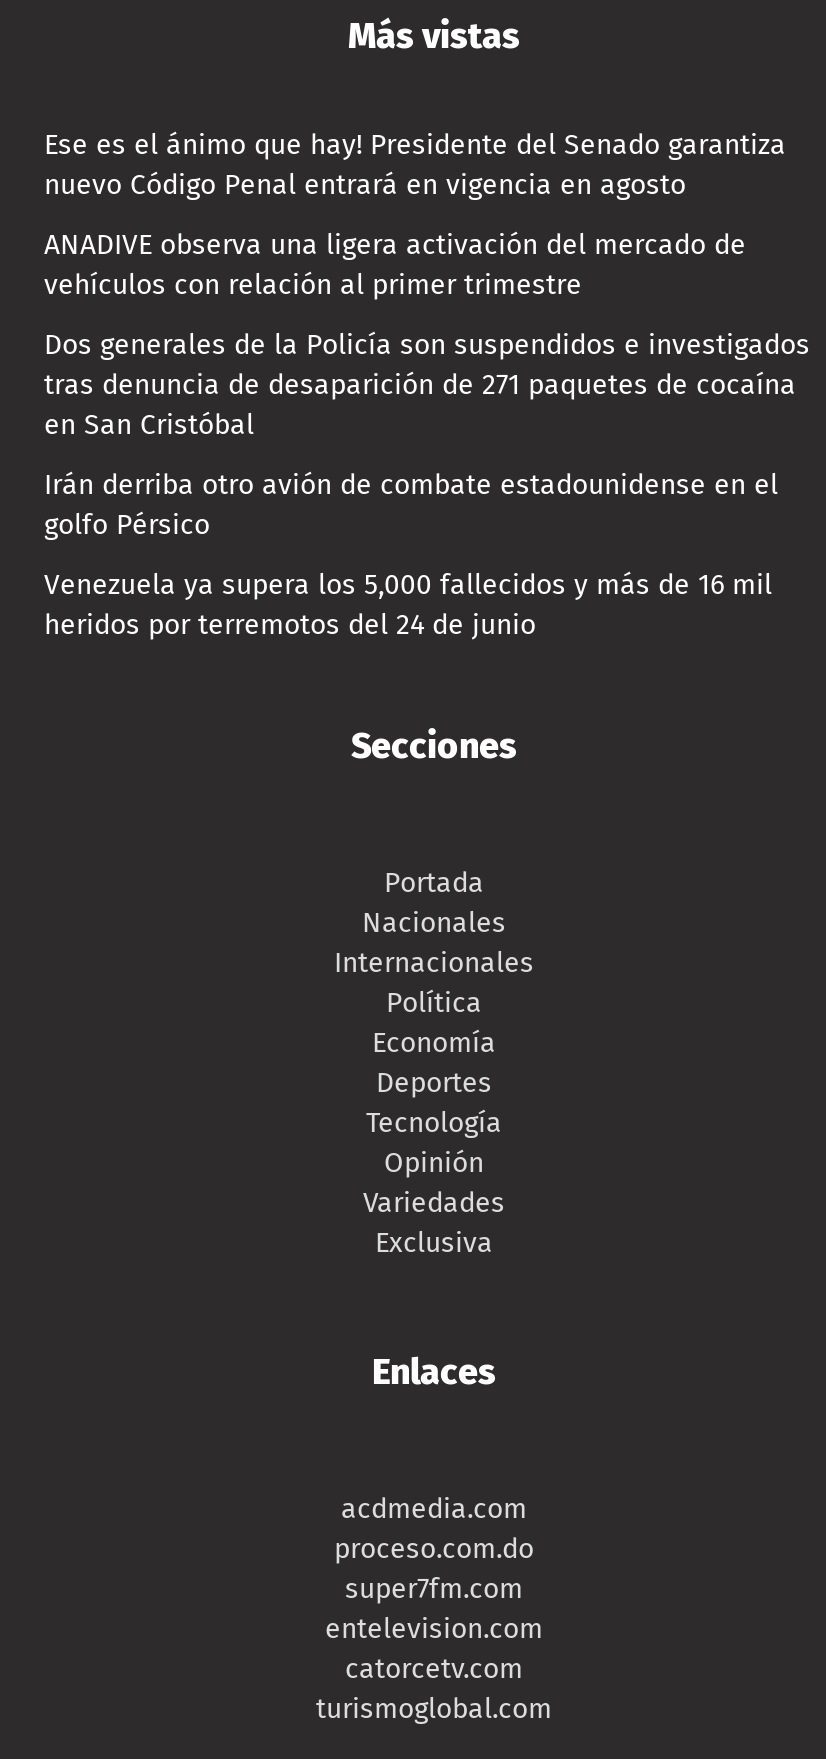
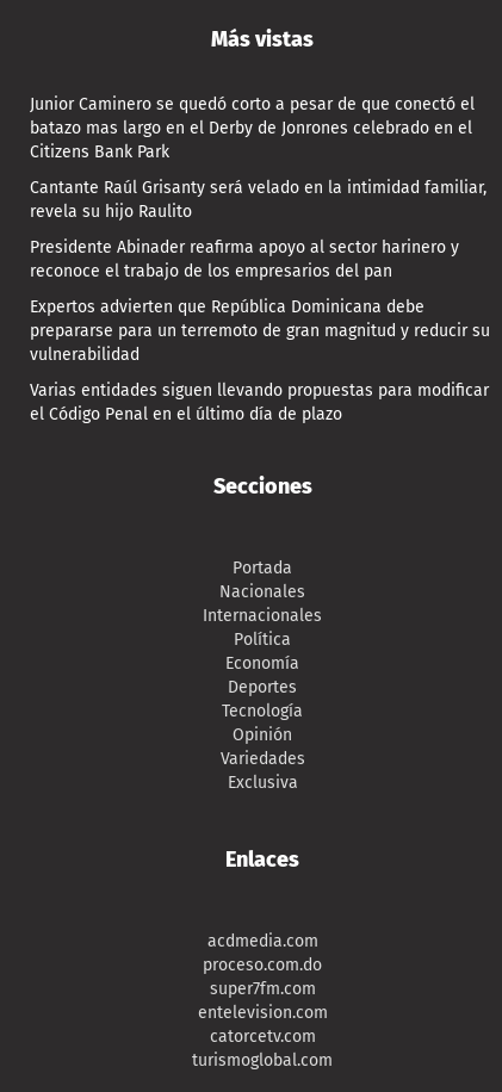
[44,128,786,202] Ese es el ánimo que hay! Presidente del Senado garantiza | nuevo Código Penal entrará en vigencia en agosto -> [30,94,475,162] Junior Caminero se quedó corto a pesar de que conectó el | batazo mas largo en el Derby de Jonrones celebrado en el | Citizens Bank Park
[44,228,746,302] ANADIVE observa una ligera activación del mercado de | vehículos con relación al primer trimestre -> [30,178,486,222] Cantante Raúl Grisanty será velado en la intimidad familiar, | revela su hijo Raulito
[44,328,810,442] Dos generales de la Policía son suspendidos e investigados | tras denuncia de desaparición de 271 paquetes de cocaína | en San Cristóbal -> [30,237,459,281] Presidente Abinader reafirma apoyo al sector harinero y | reconoce el trabajo de los empresarios del pan
[44,468,778,542] Irán derriba otro avión de combate estadounidense en el | golfo Pérsico -> [30,297,490,365] Expertos advierten que República Dominicana debe | prepararse para un terremoto de gran magnitud y reducir su | vulnerabilidad
[44,568,772,642] Venezuela ya supera los 5,000 fallecidos y más de 16 mil | heridos por terremotos del 24 de junio -> [30,380,489,424] Varias entidades siguen llevando propuestas para modificar | el Código Penal en el último día de plazo

